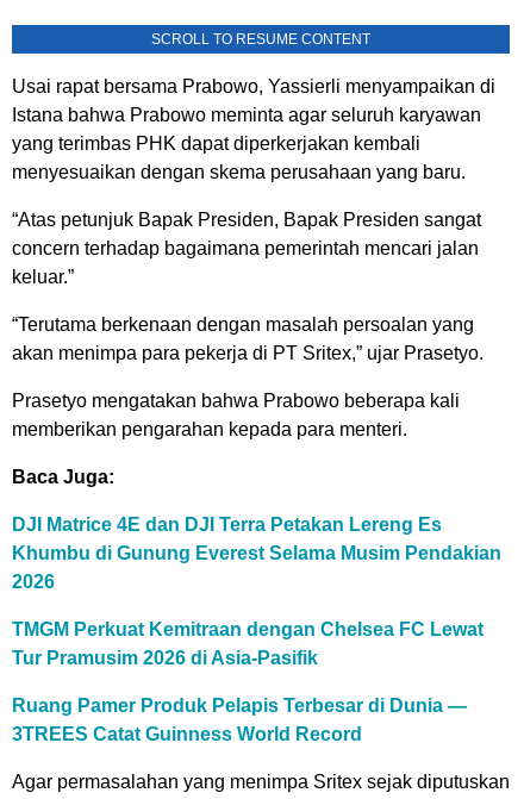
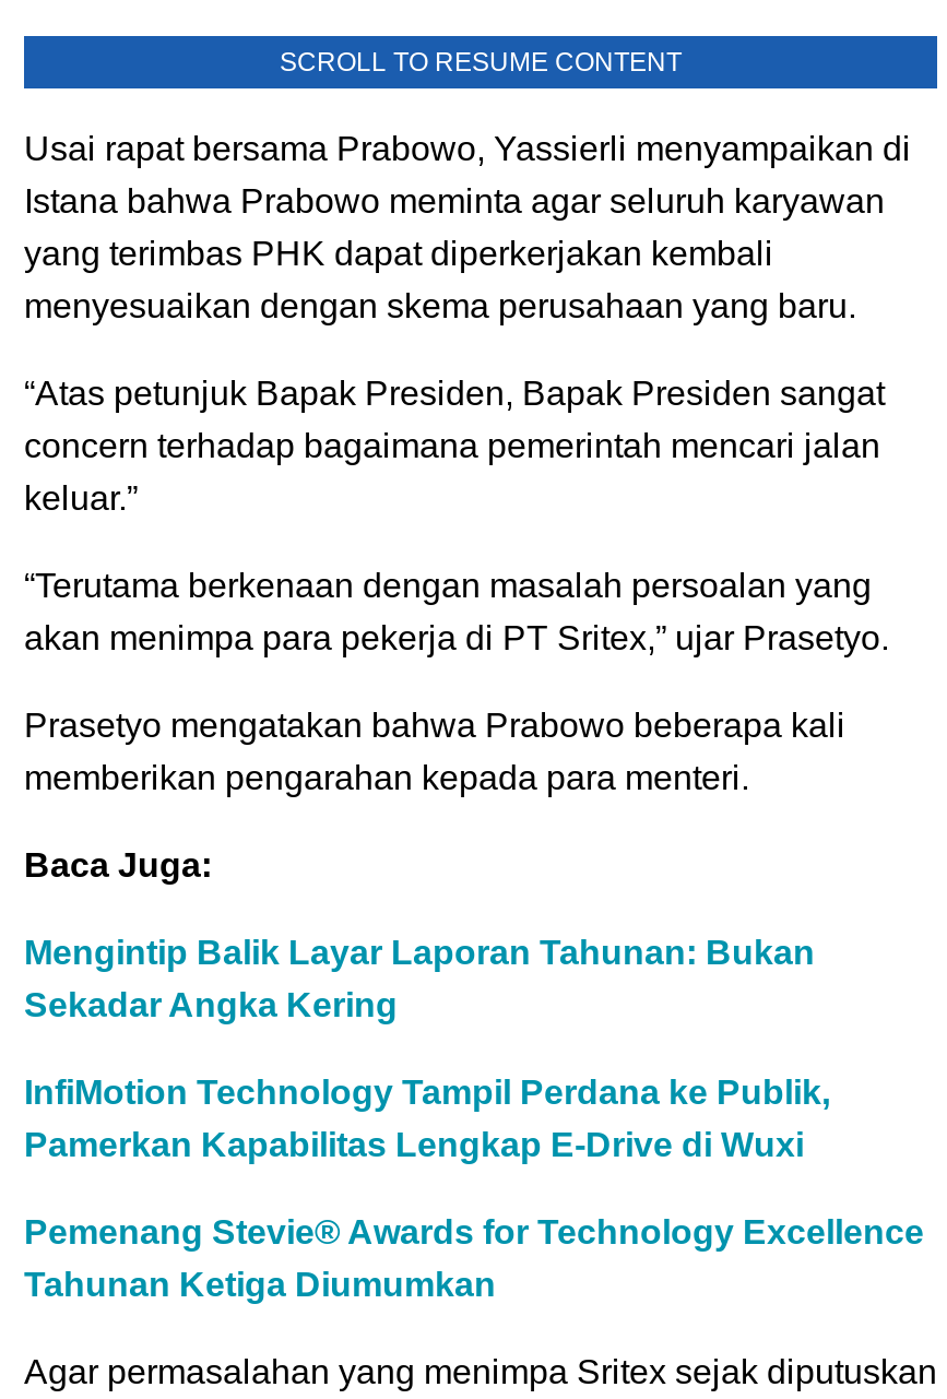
[12,515,501,592] DJI Matrice 4E dan DJI Terra Petakan Lereng Es | Khumbu di Gunung Everest Selama Musim Pendakian | 2026 -> [24,933,815,1022] Mengintip Balik Layar Laporan Tahunan: Bukan | Sekadar Angka Kering
[12,619,484,668] TMGM Perkuat Kemitraan dengan Chelsea FC Lewat | Tur Pramusim 2026 di Asia-Pasifik -> [24,1073,830,1162] InfiMotion Technology Tampil Perdana ke Publik, | Pamerkan Kapabilitas Lengkap E-Drive di Wuxi
[12,696,467,744] Ruang Pamer Produk Pelapis Terbesar di Dunia — | 3TREES Catat Guinness World Record -> [24,1212,924,1302] Pemenang Stevie® Awards for Technology Excellence | Tahunan Ketiga Diumumkan

